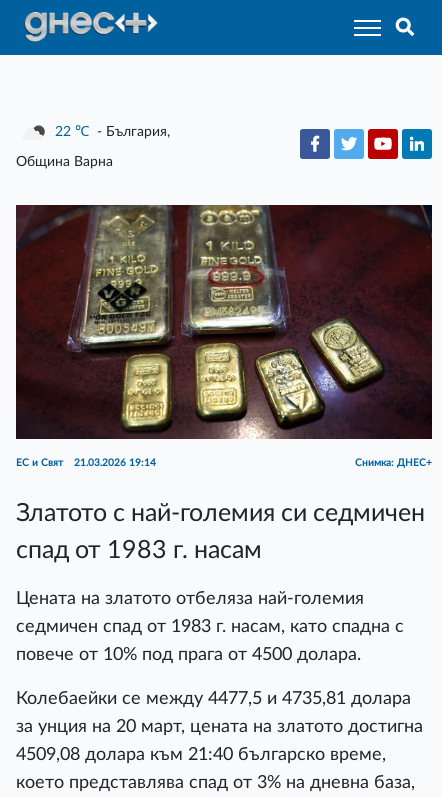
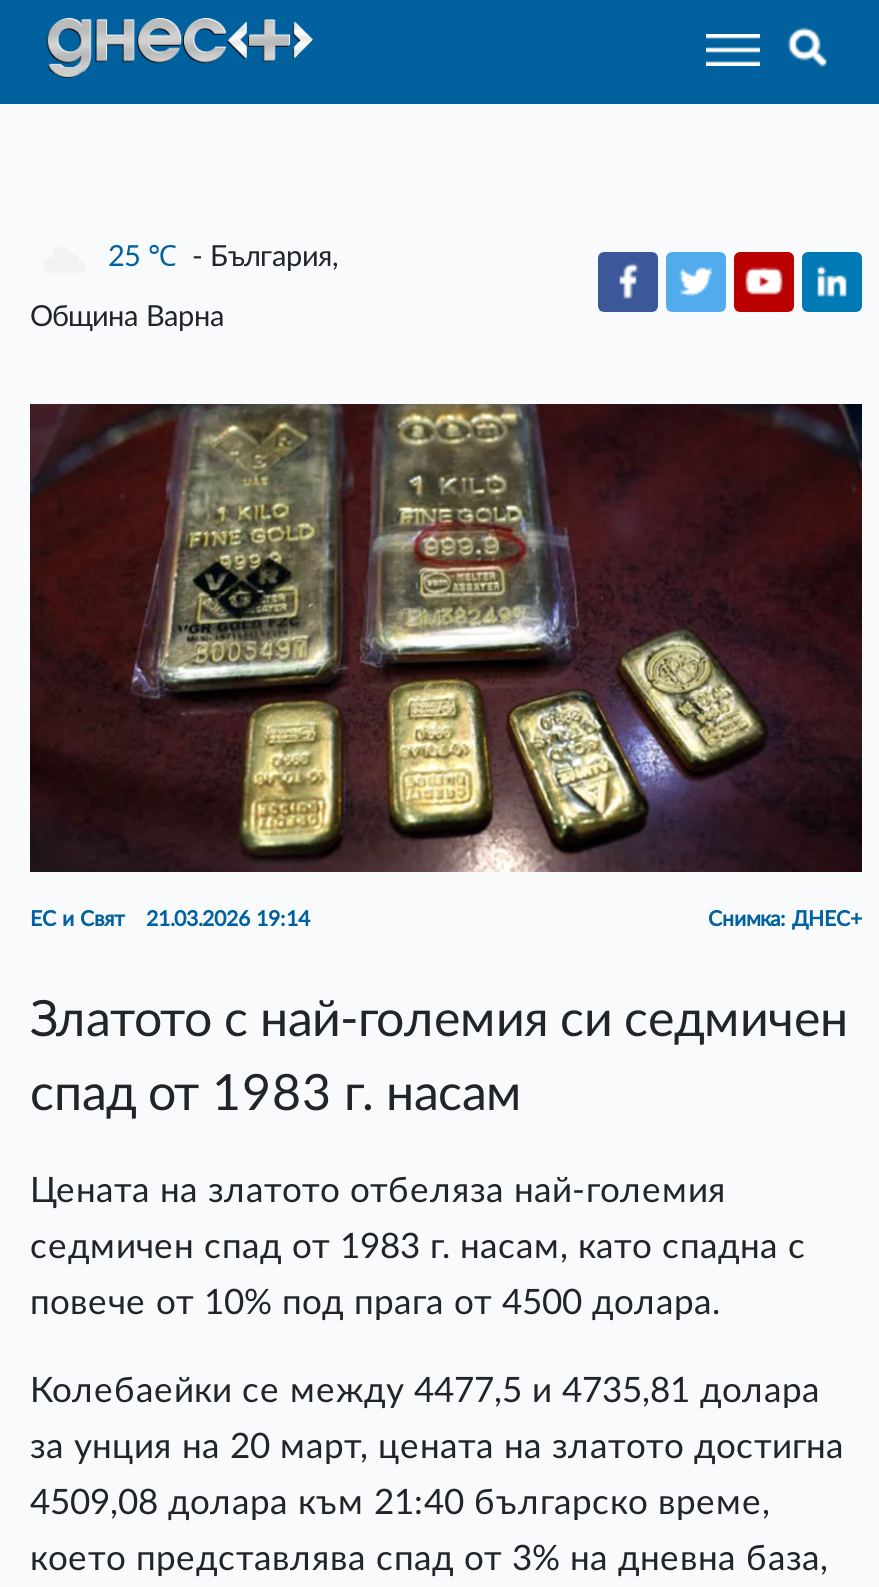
[55,124,170,139] 22 ℃ - България, -> [108,242,338,272] 25 ℃ - България,

